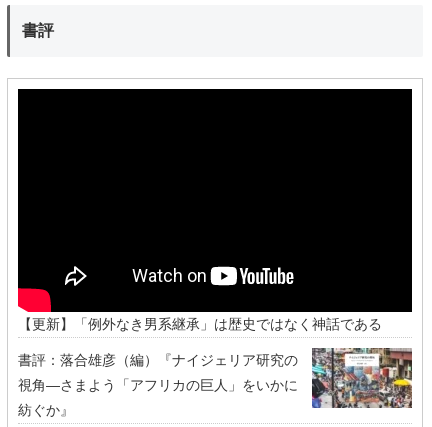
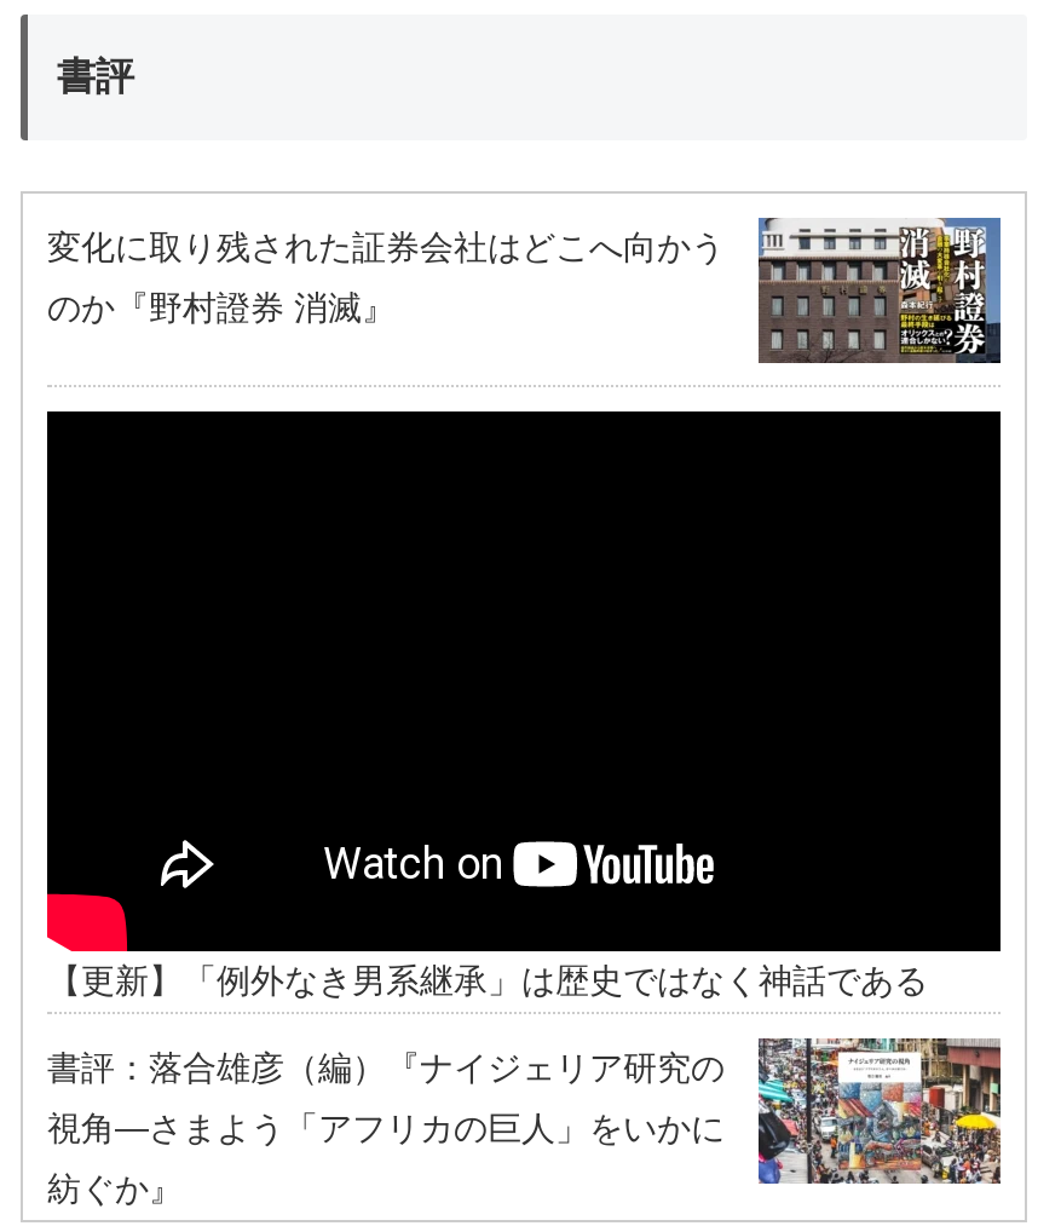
none -> [47,215,1003,366] [image] | 変化に取り残された証券会社はどこへ向かう | のか『野村證券 消滅』

